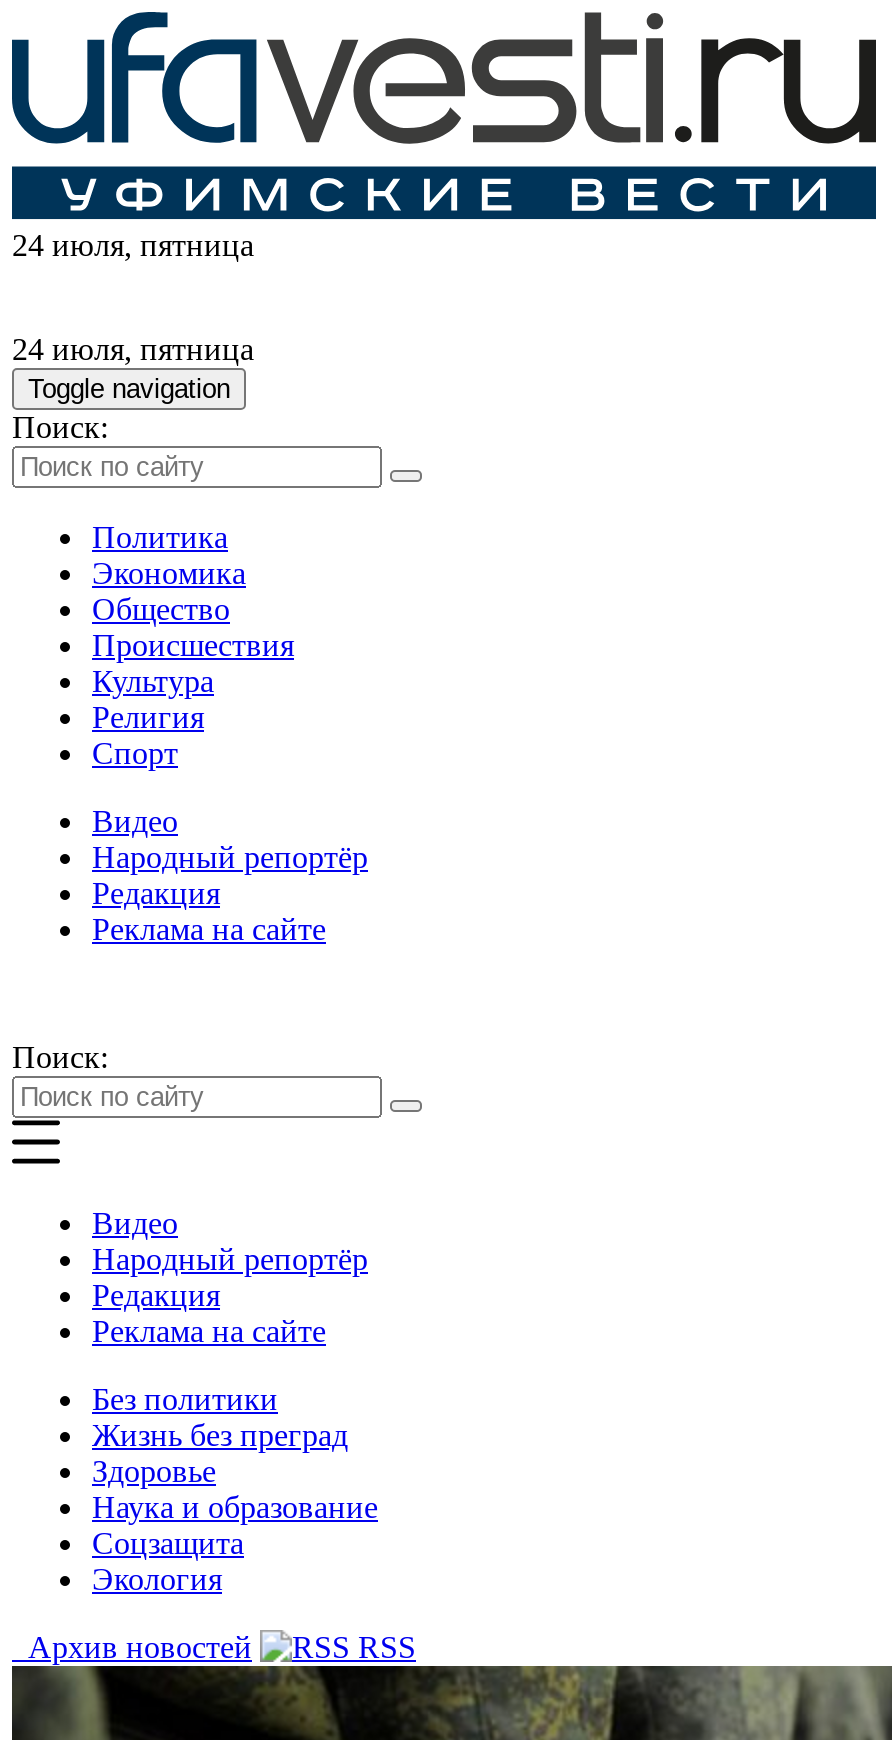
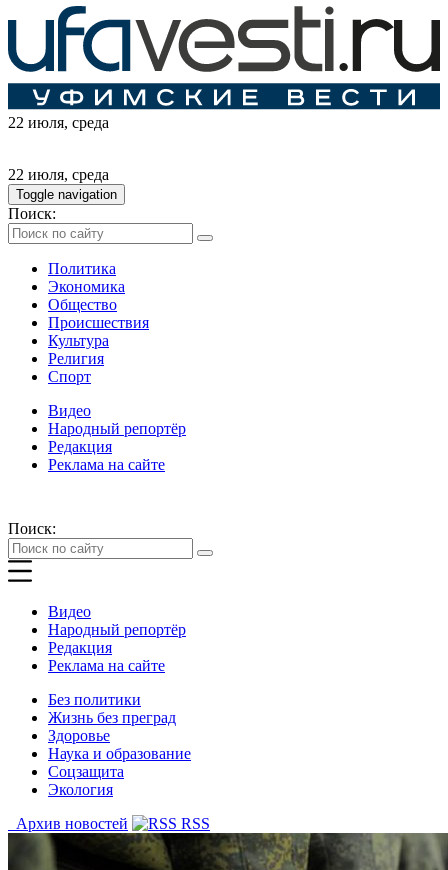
[12,229,254,263] 24 июля, пятница -> [8,114,109,131] 22 июля, среда
[12,333,254,367] 24 июля, пятница -> [8,166,109,183] 22 июля, среда

